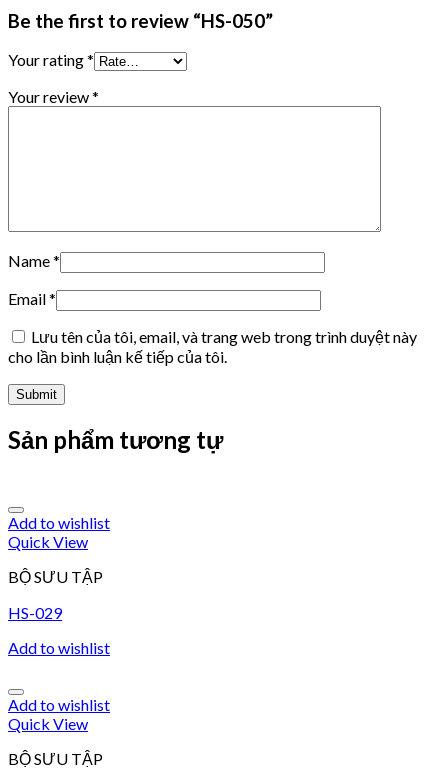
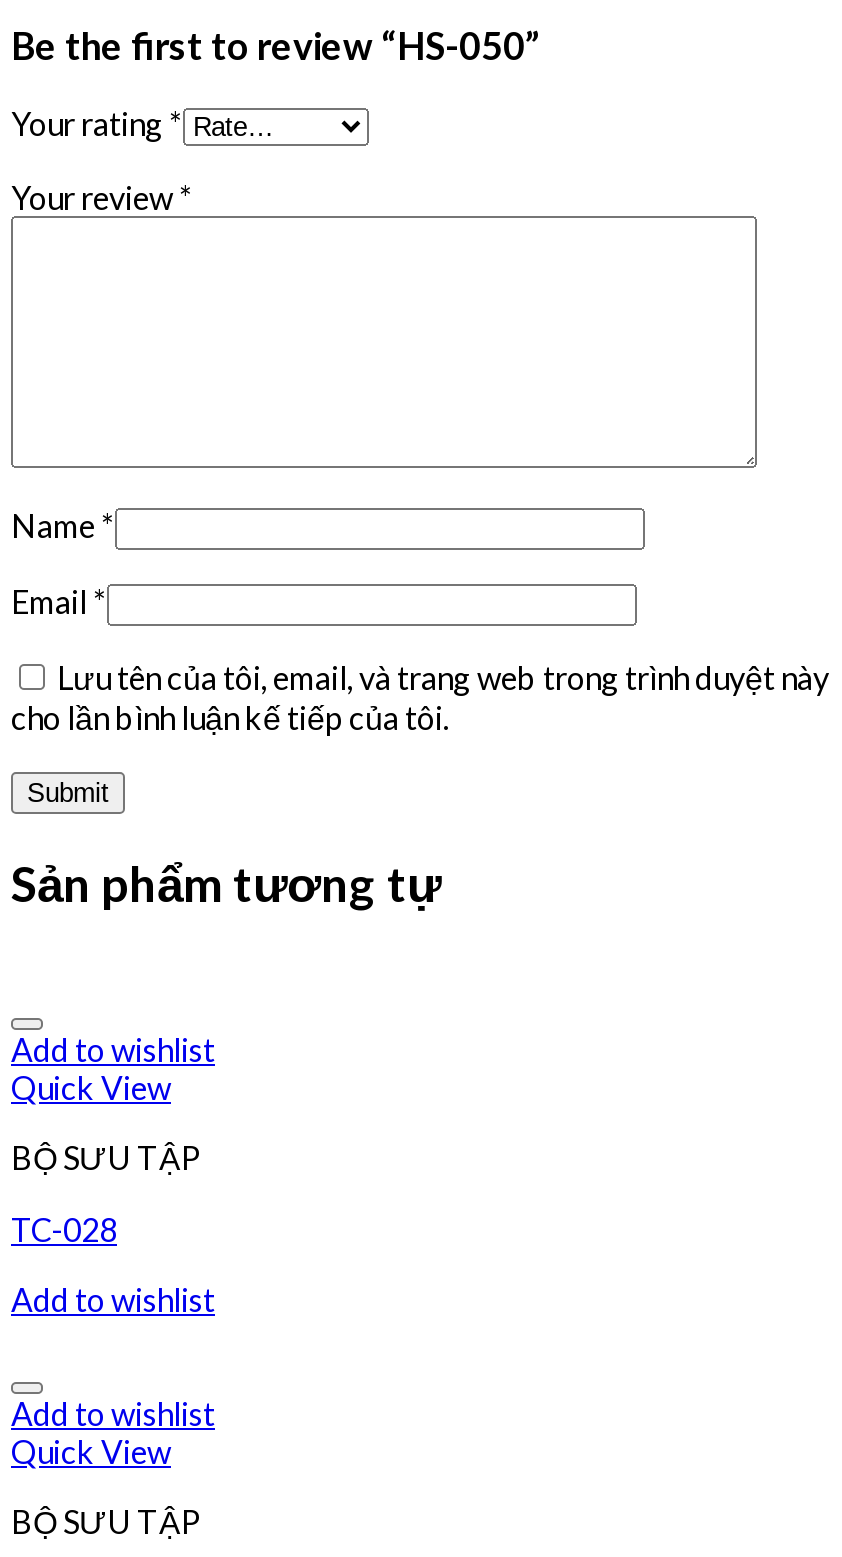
[8,603,62,622] HS-029 -> [11,1210,117,1248] TC-028

